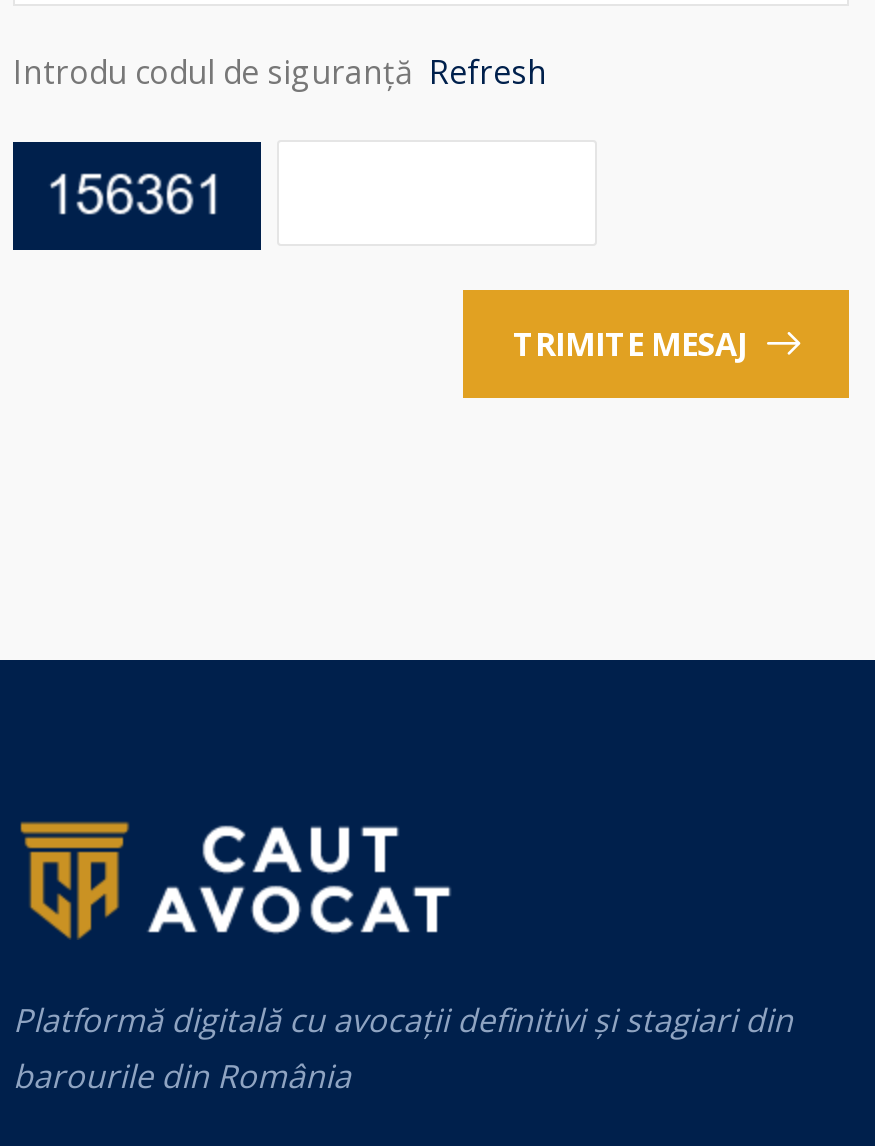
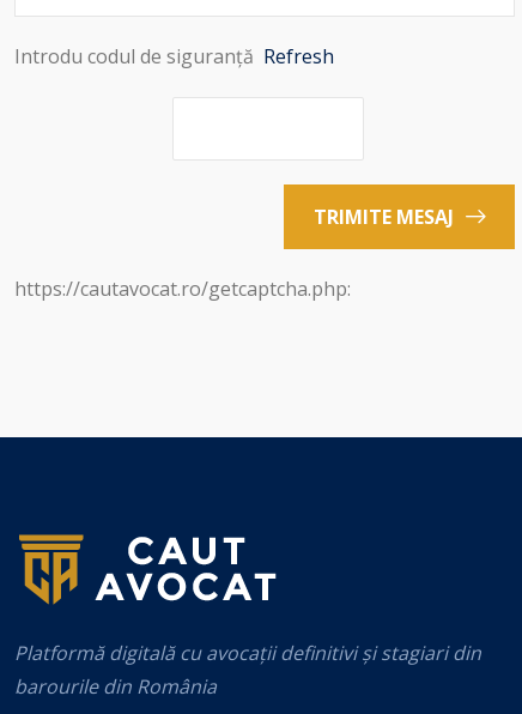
[11,139,263,253] [image] -> none
none -> [14,276,351,302] https://cautavocat.ro/getcaptcha.php:

